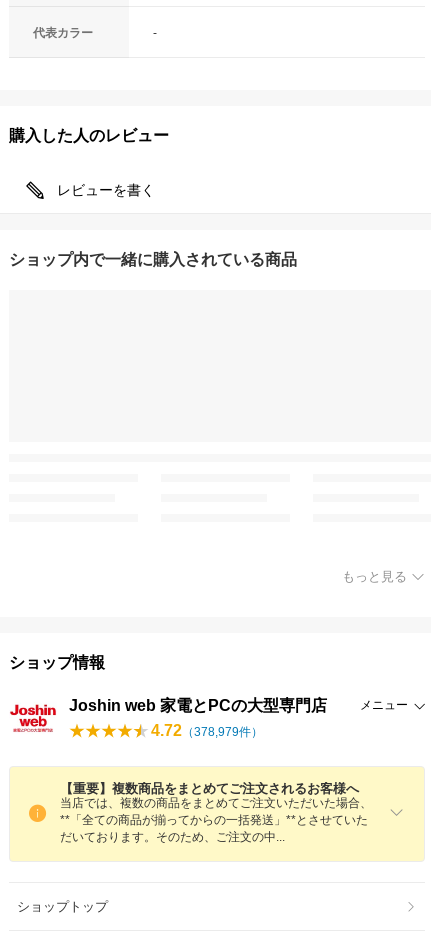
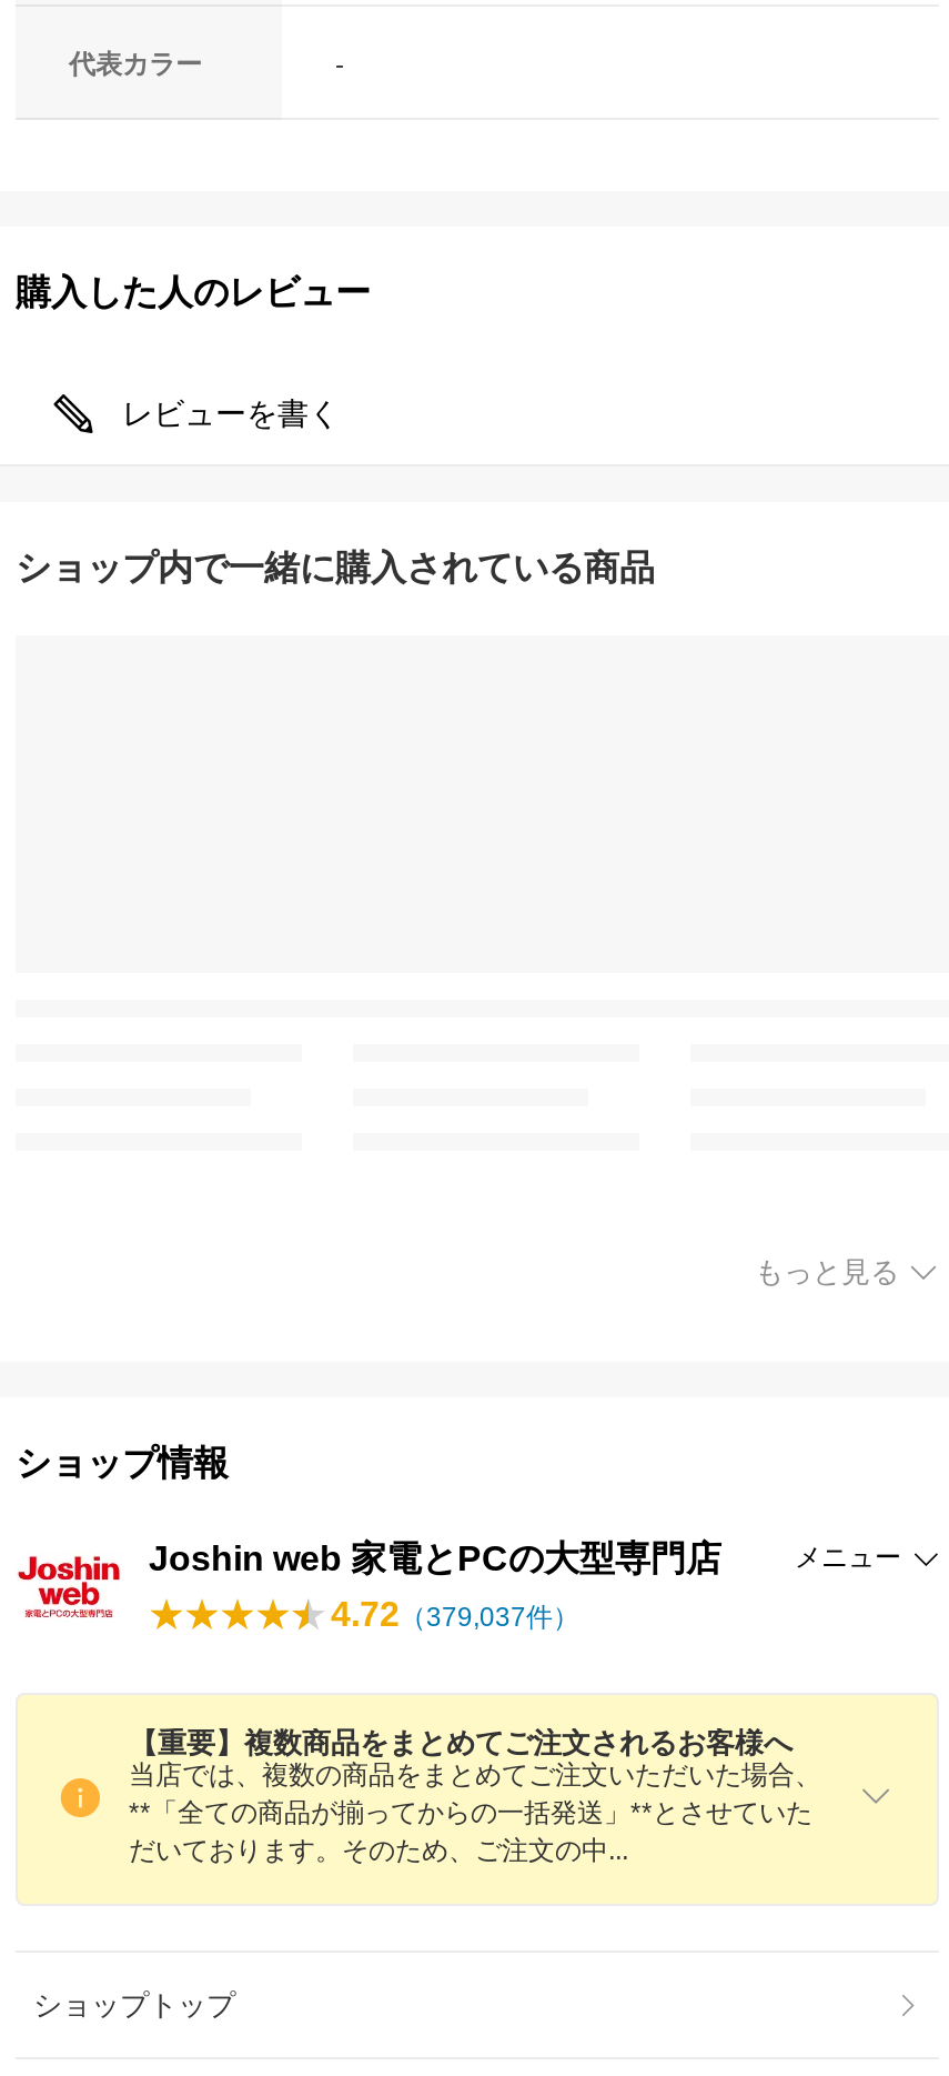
[151,722,263,739] 4.72（378,979件） -> [331,1595,579,1633] 4.72（379,037件）

